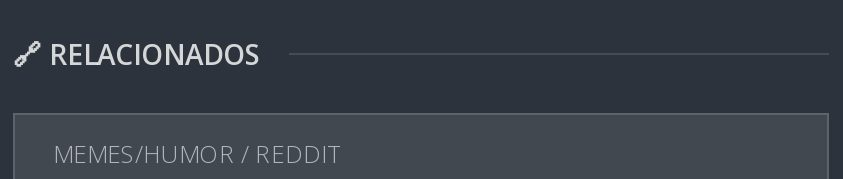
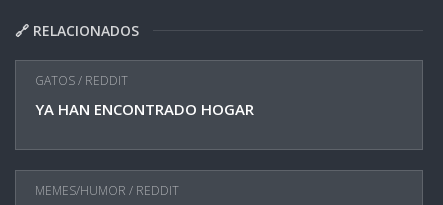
none -> [35,72,254,119] GATOS / REDDIT | YA HAN ENCONTRADO HOGAR

